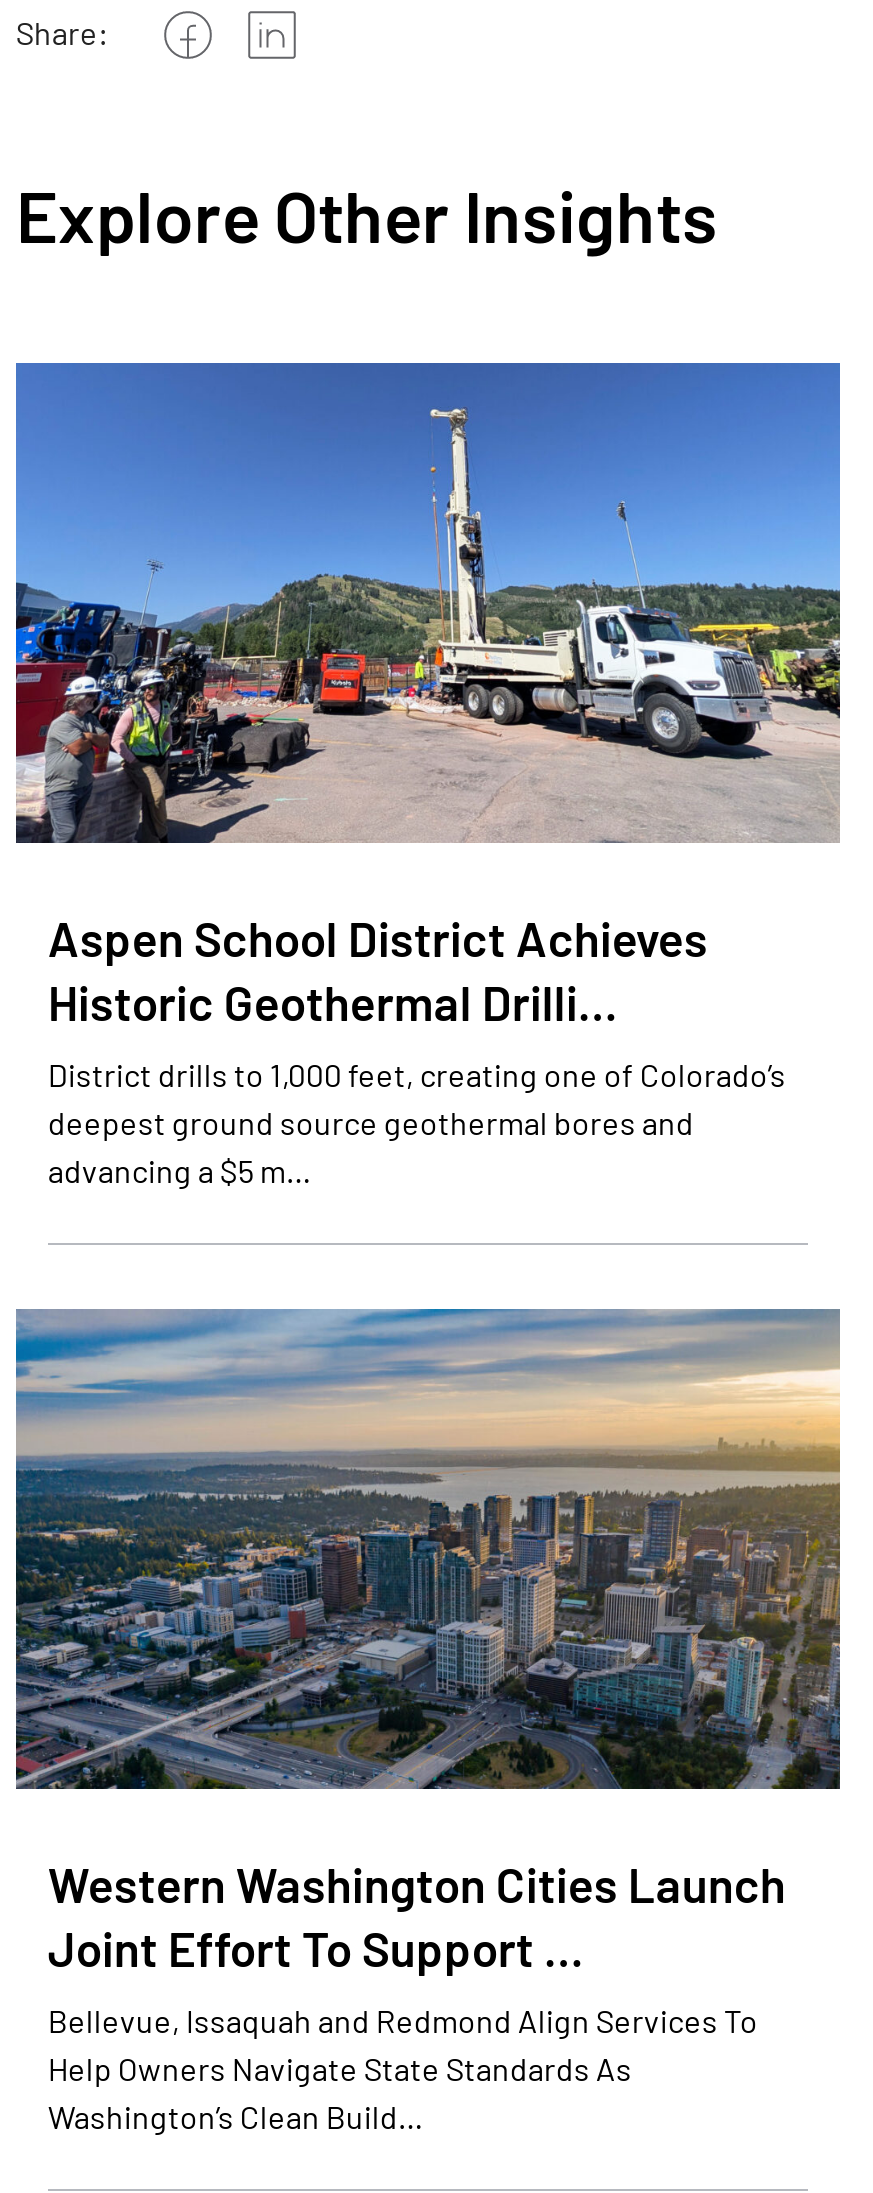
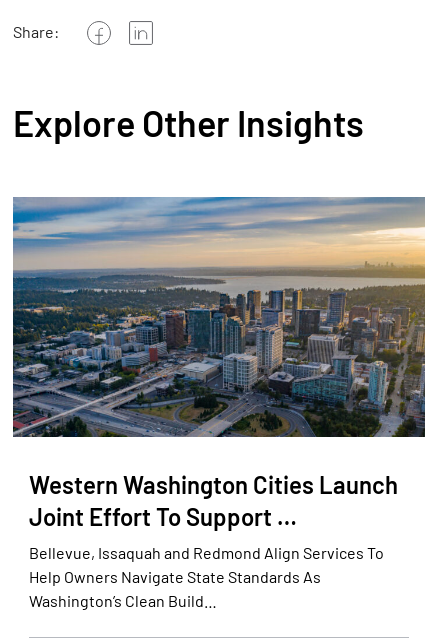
[14,361,842,1189] [image] | Aspen School District Achieves | Historic Geothermal Drilli… | District drills to 1,000 feet, creating one of Colorado’s | deepest ground source geothermal bores and | advancing a $5 m… -> none

